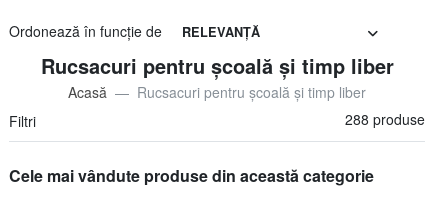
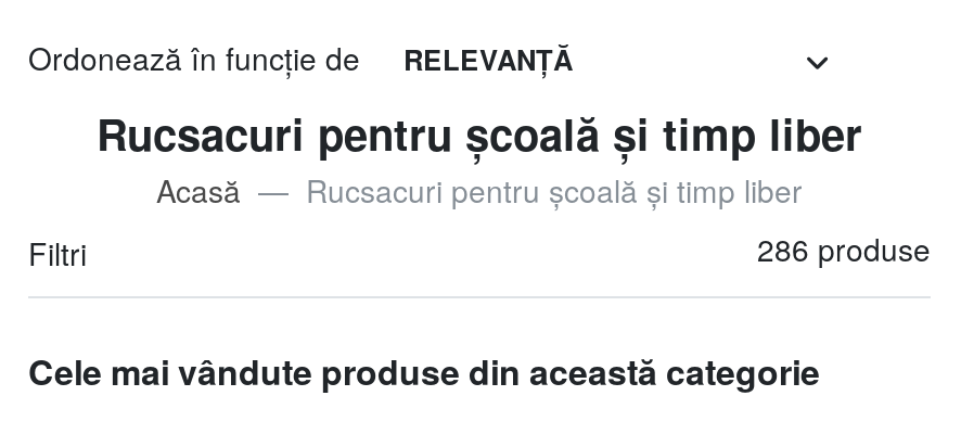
[345,108,425,128] 288 produse -> [757,226,931,269] 286 produse

